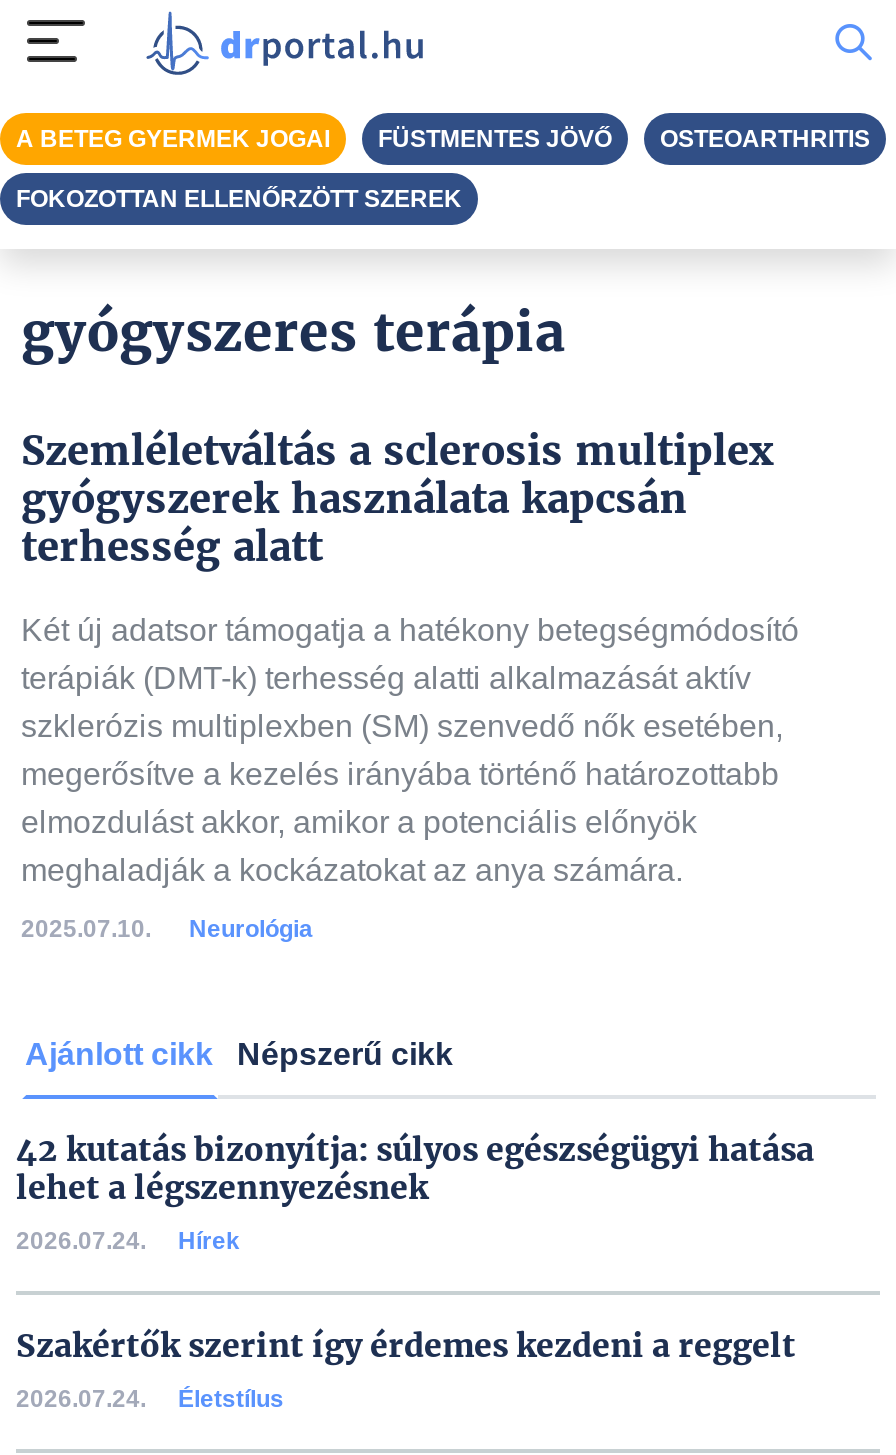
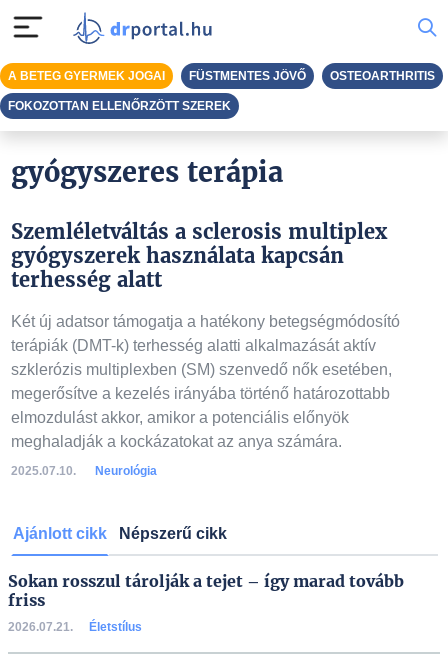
[16,1129,814,1413] 42 kutatás bizonyítja: súlyos egészségügyi hatása | lehet a légszennyezésnek | 2026.07.24. | Hírek | Szakértők szerint így érdemes kezdeni a reggelt | 2026.07.24. -> [8,571,404,634] Sokan rosszul tárolják a tejet – így marad tovább | friss | 2026.07.21.

